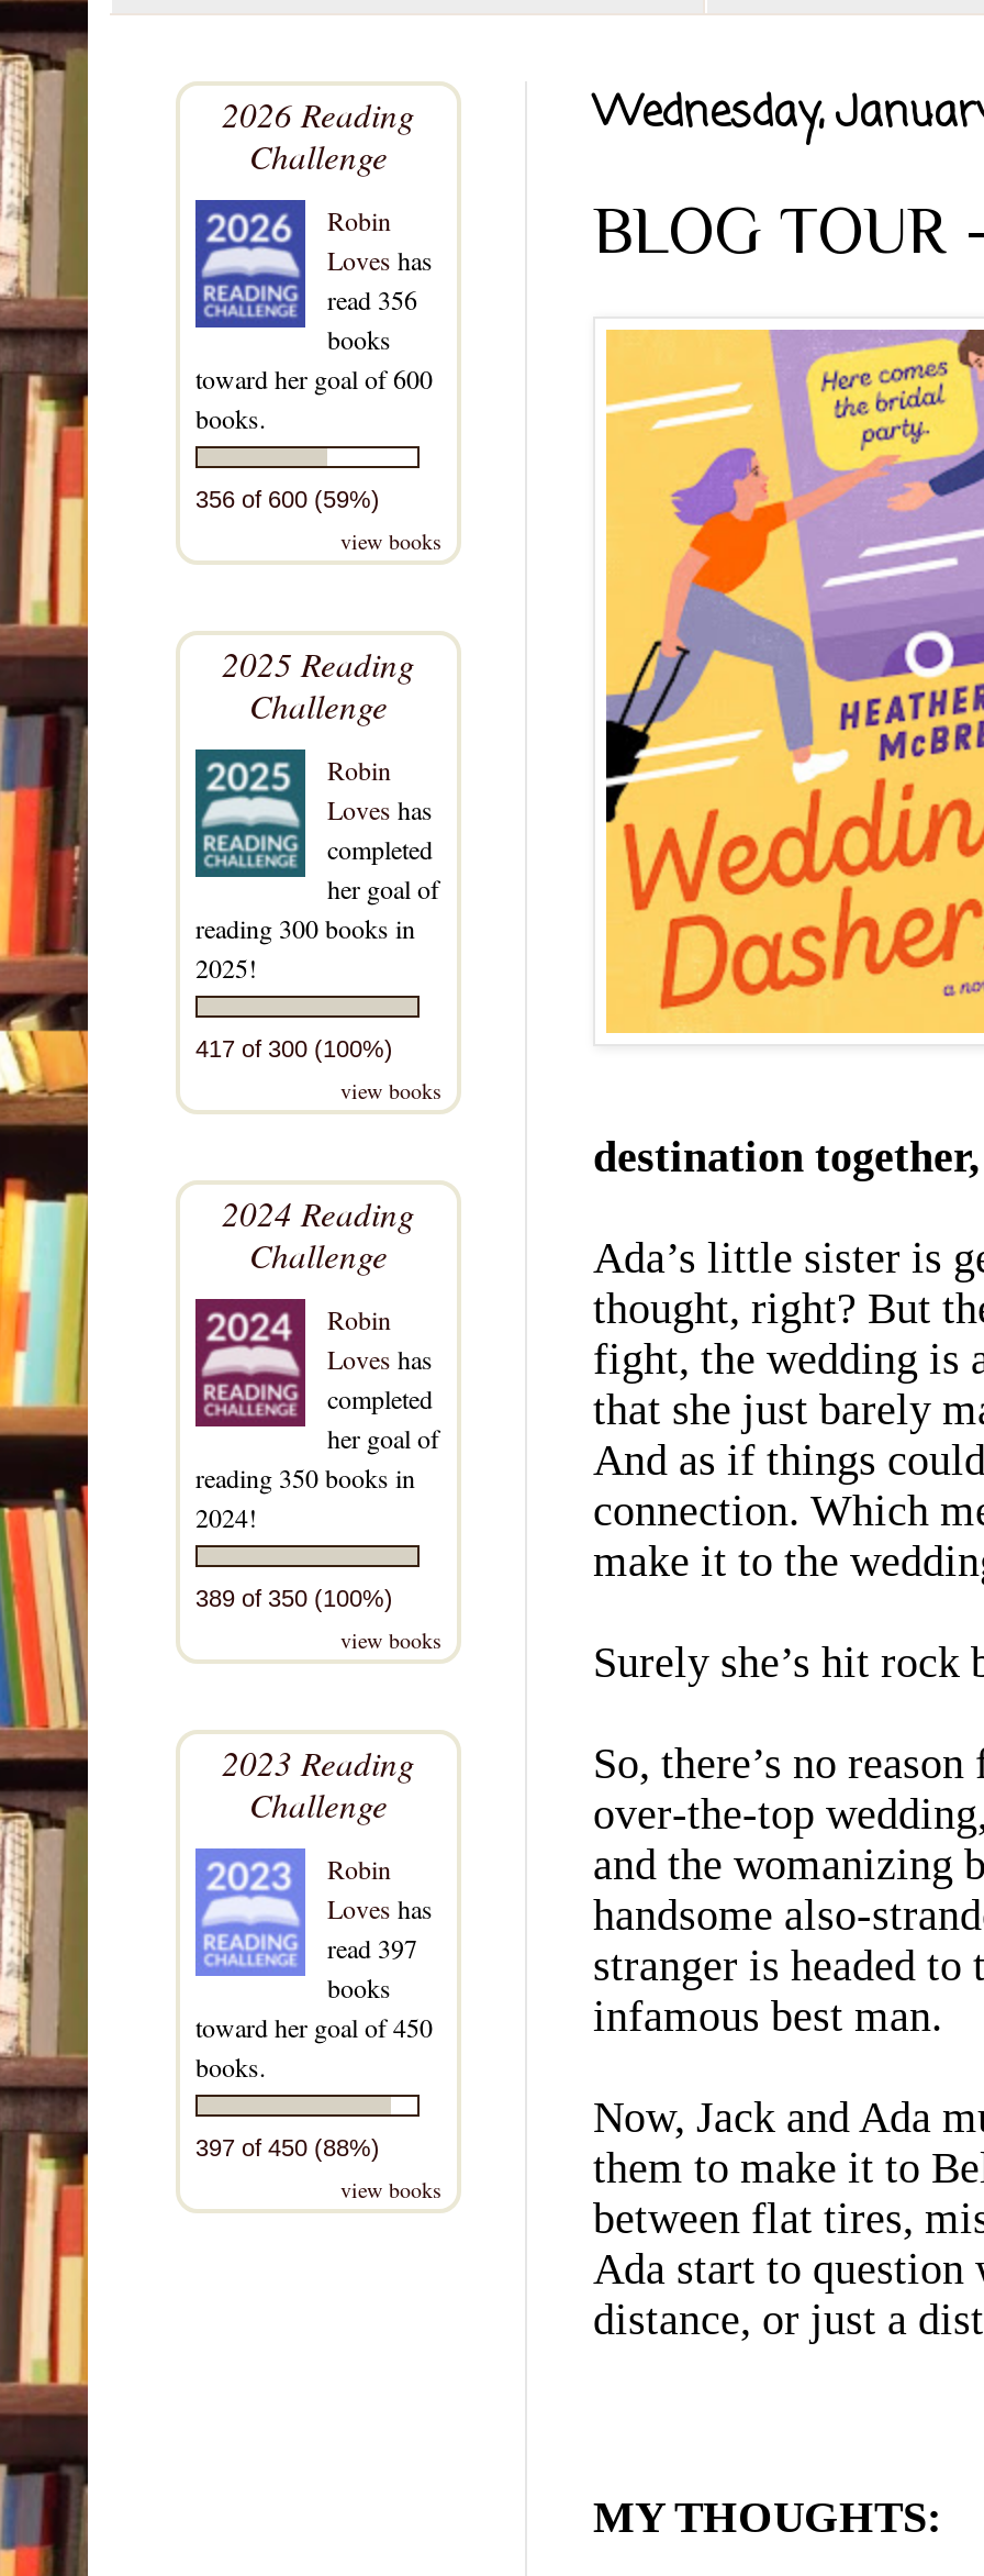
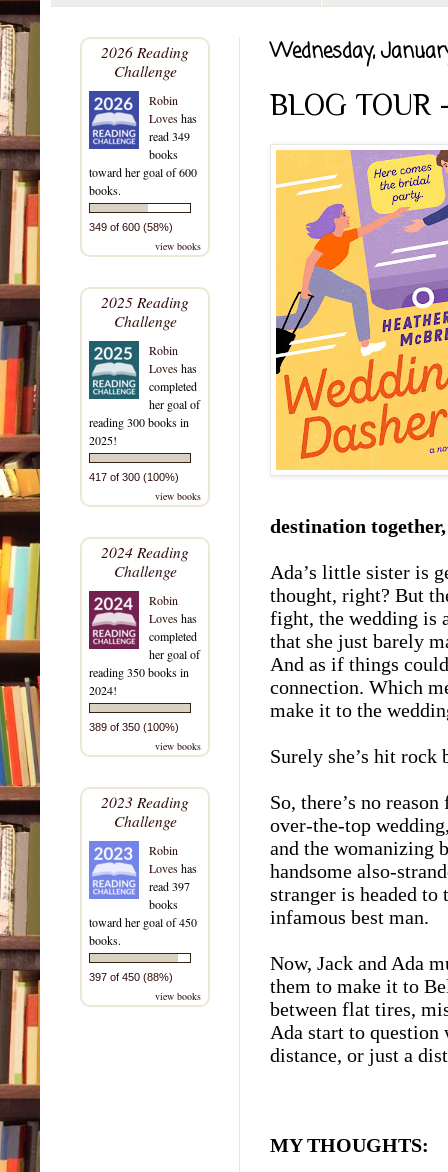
[327,281,417,316] read 356 -> [149,128,190,144] read 349
[195,485,380,512] 356 of 600 (59%) -> [89,221,173,233] 349 of 600 (58%)

